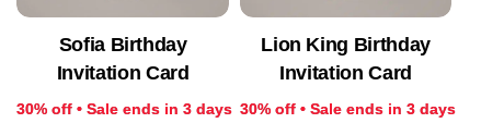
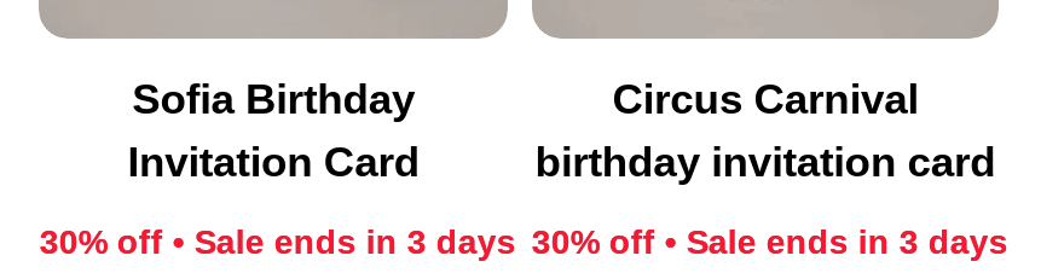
[261,33,430,83] Lion King Birthday | Invitation Card -> [535,74,996,185] Circus Carnival | birthday invitation card

